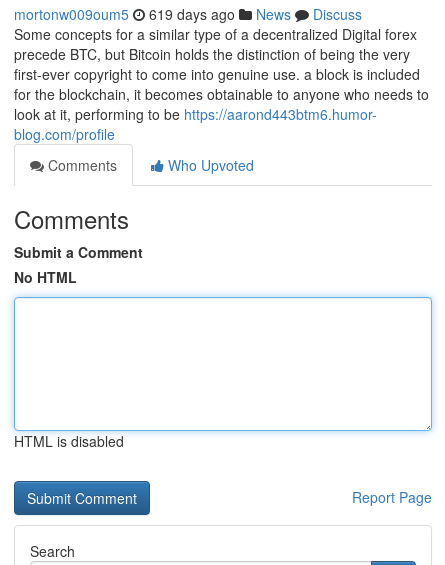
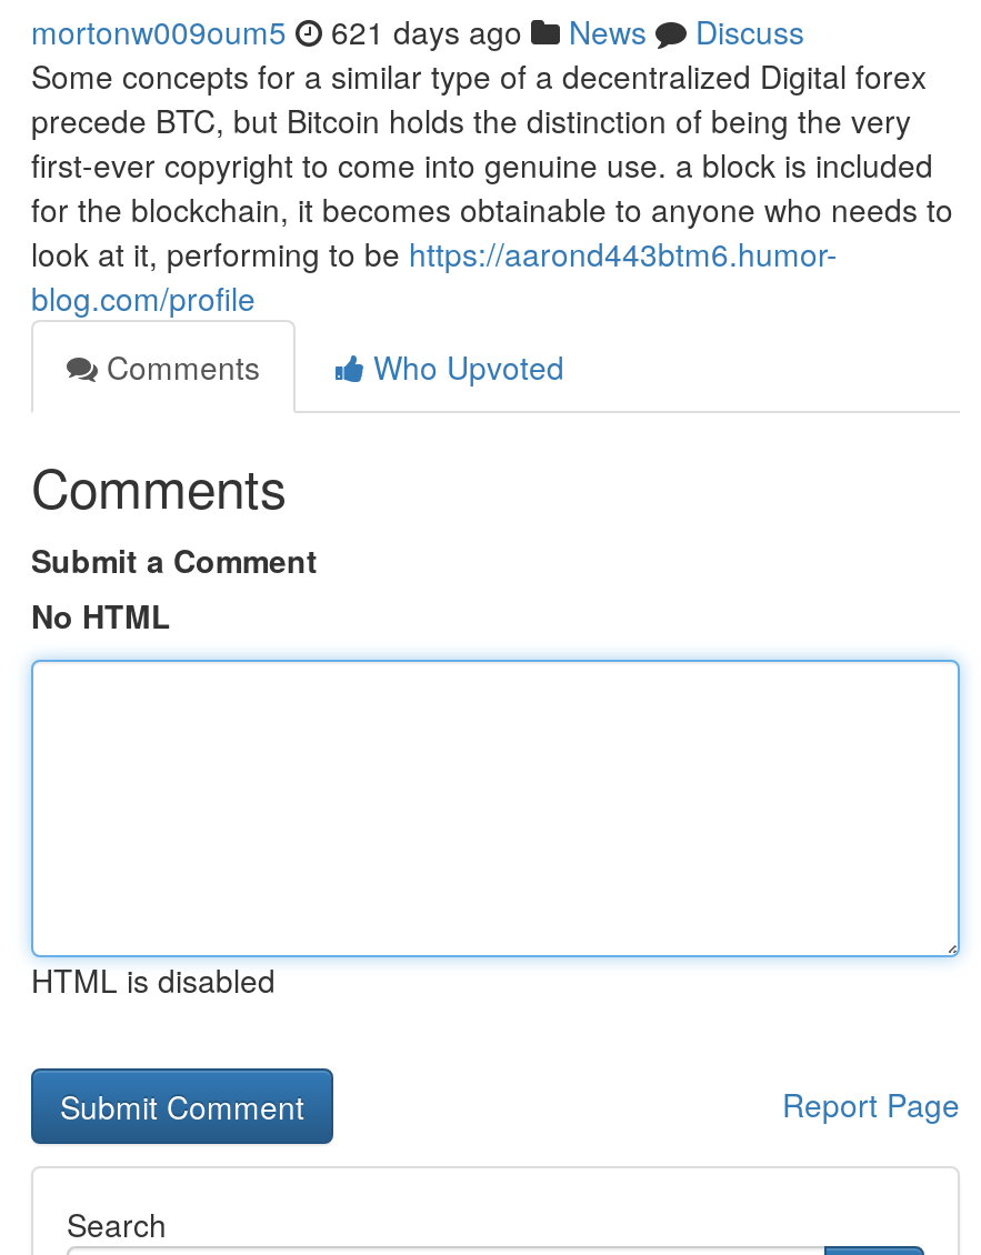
[14,4,362,24] mortonw009oum5 619 days ago News Discuss -> [31,9,804,53] mortonw009oum5 621 days ago News Discuss

